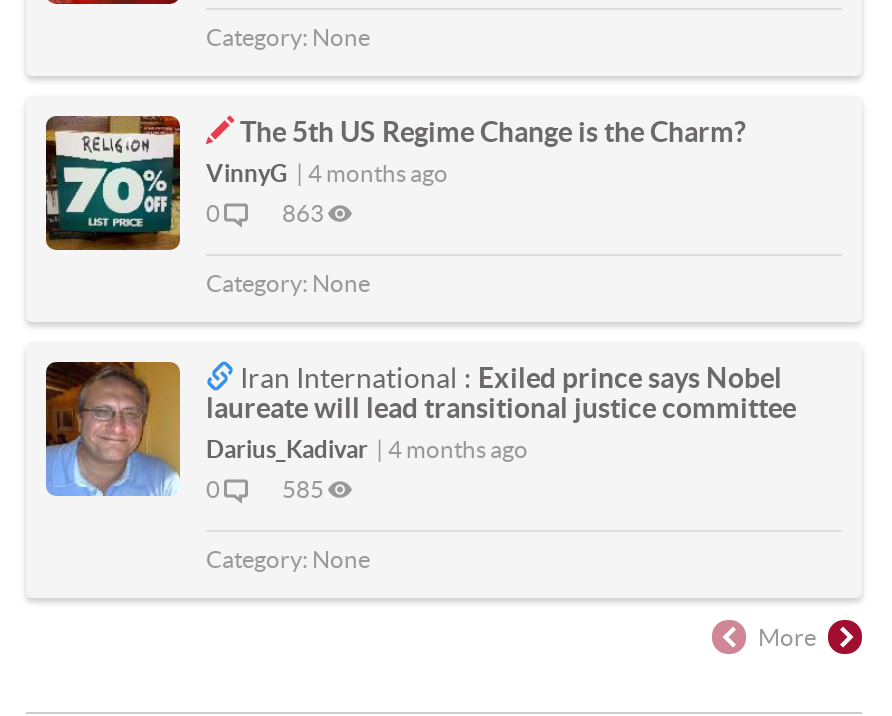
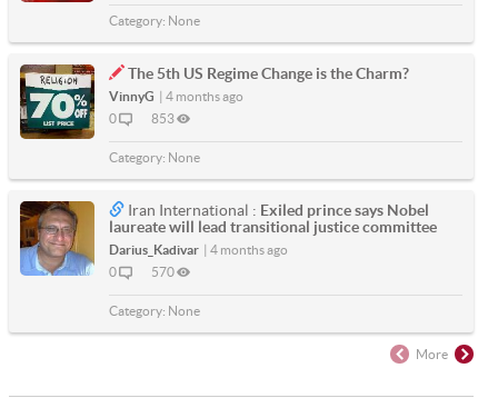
[282,199,328,225] 863 -> [151,111,177,125] 853
[282,475,328,501] 585 -> [151,264,177,279] 570

